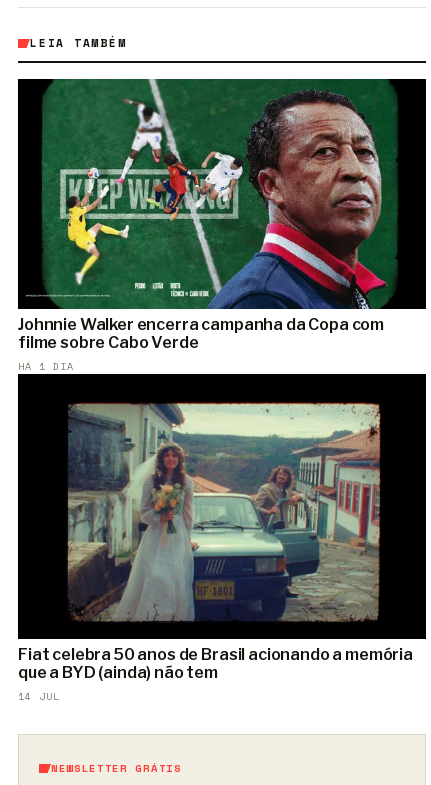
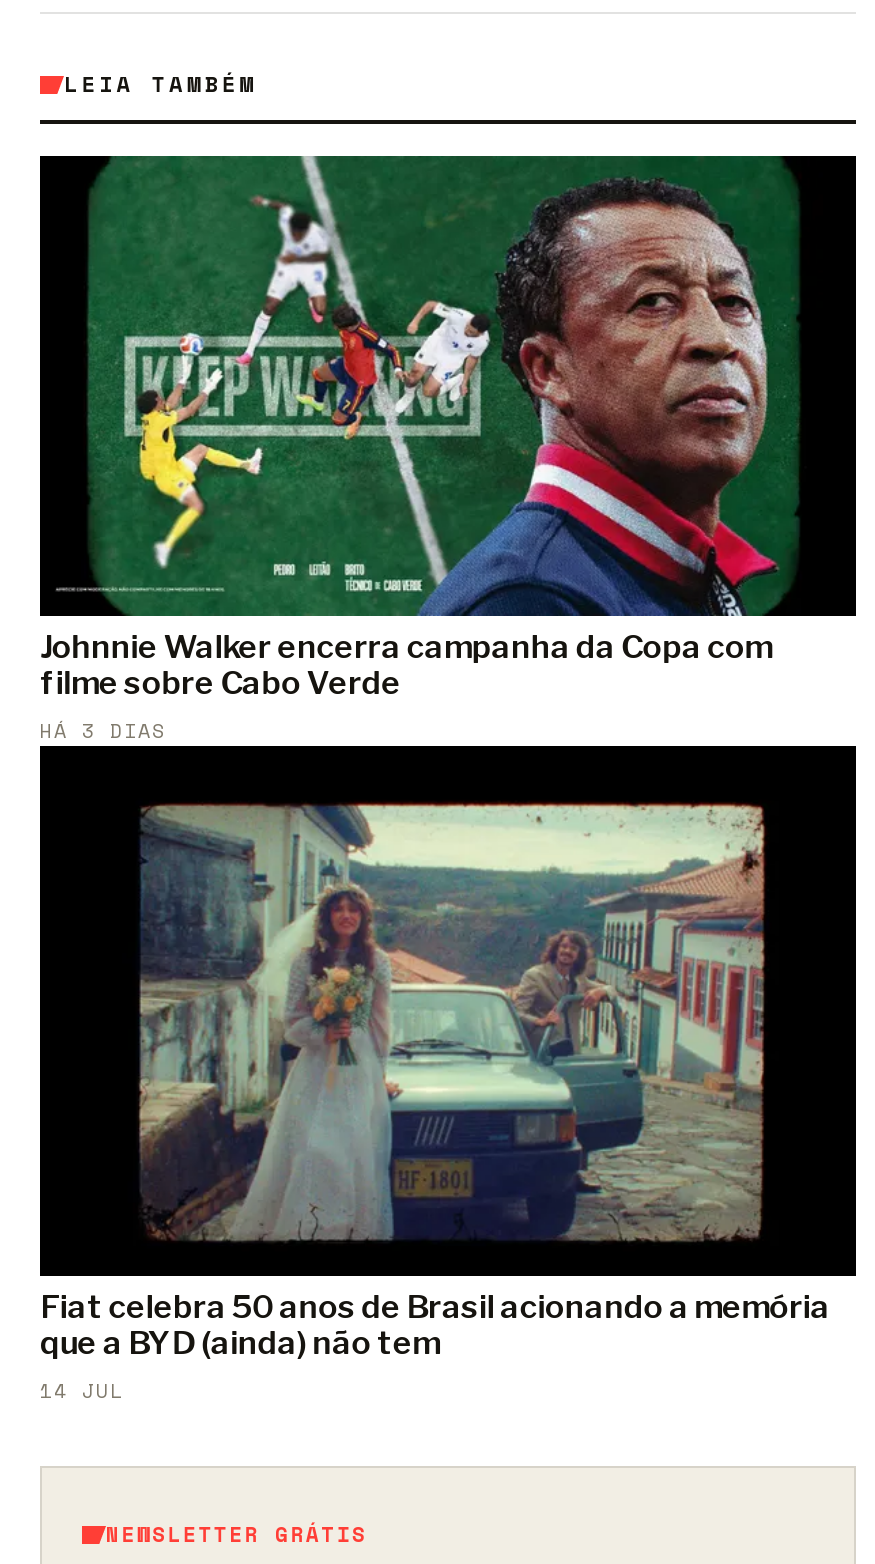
[18,359,74,374] HÁ 1 DIA -> [40,716,166,746] HÁ 3 DIAS

